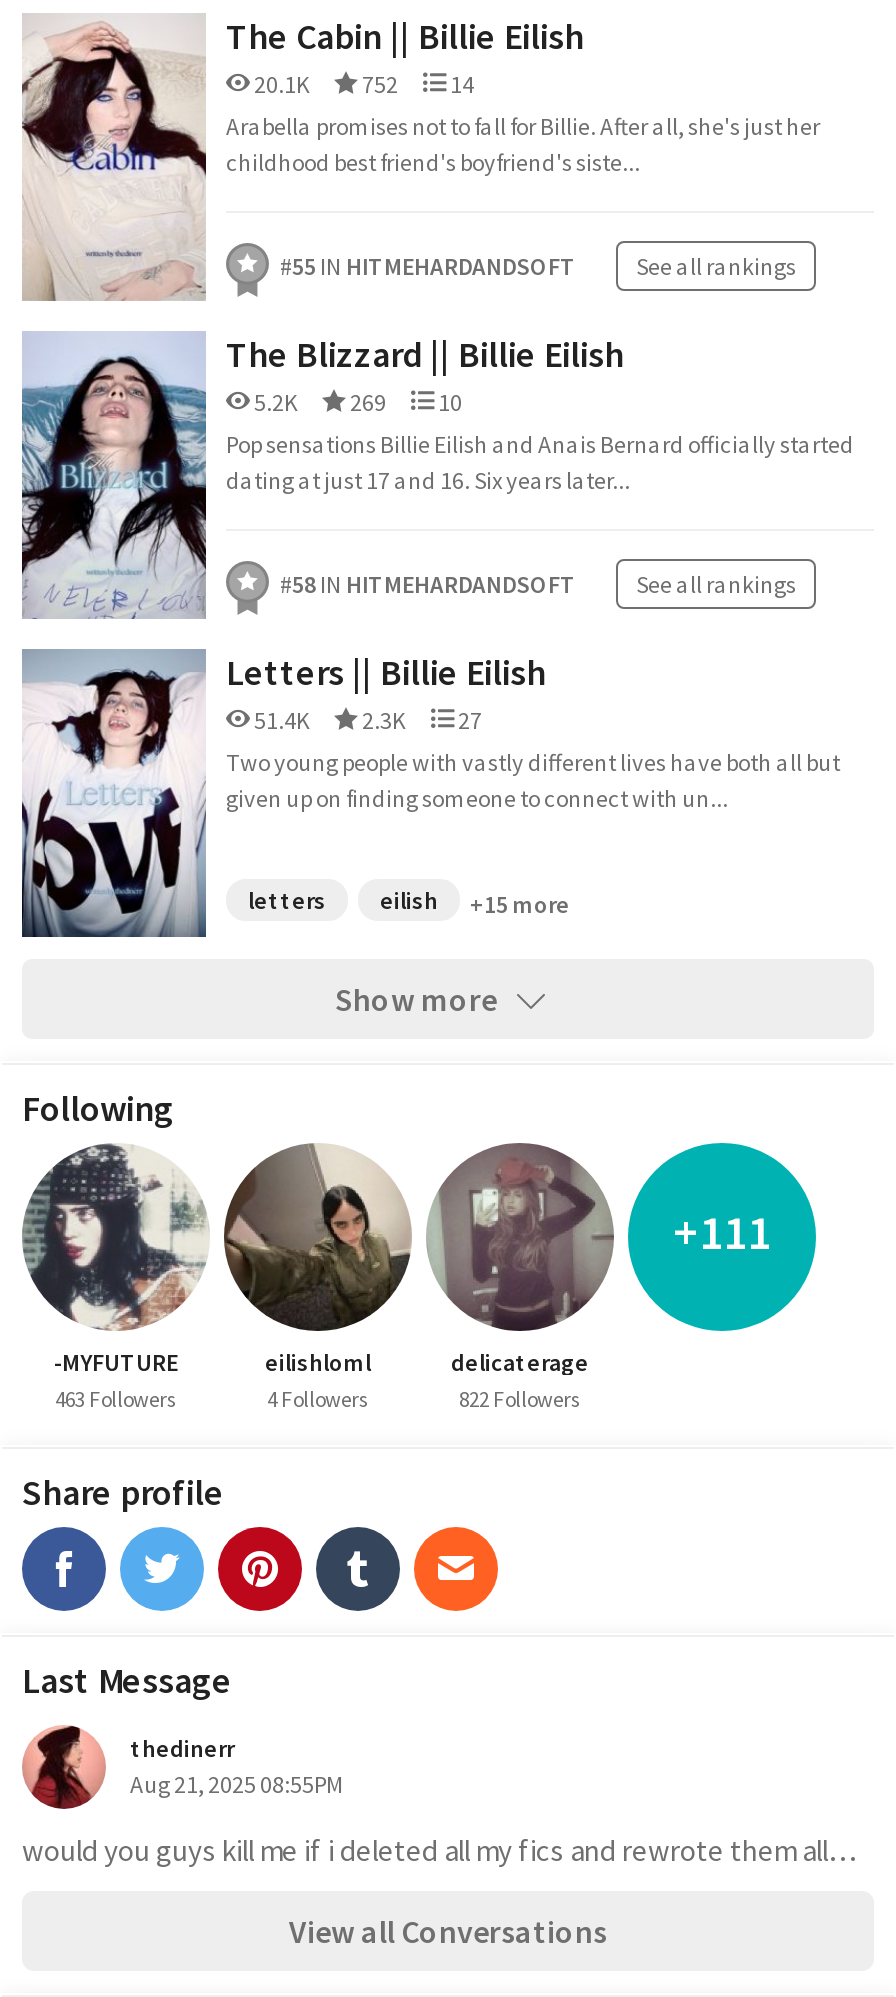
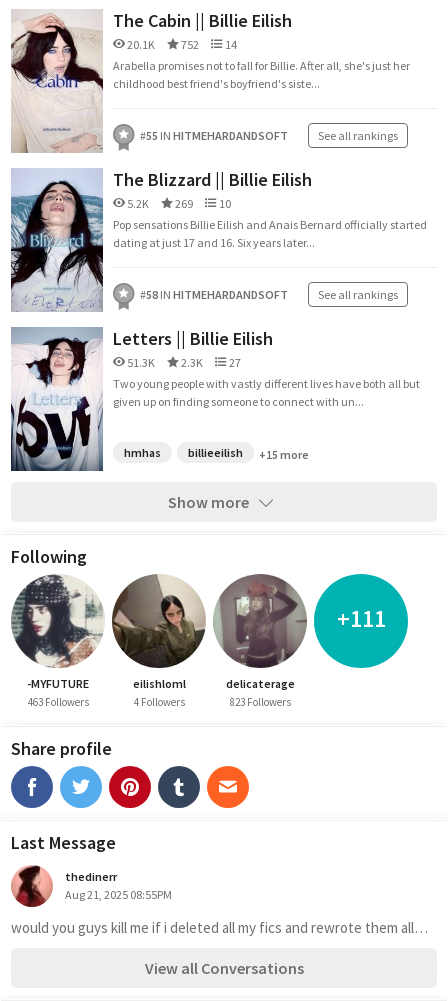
[250,705,482,735] 51.4K 2.3K 27 -> [125,355,241,370] 51.3K 2.3K 27
[248,885,438,915] letters | eilish -> [124,445,243,460] hmhas | billieeilish
[459,1385,581,1413] 822 Followers -> [229,695,290,709] 823 Followers

